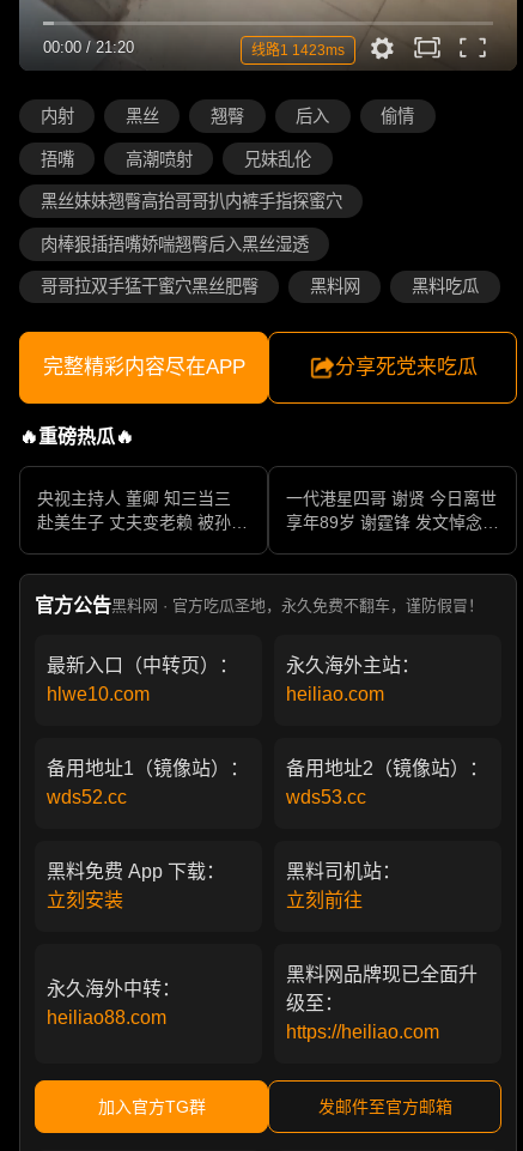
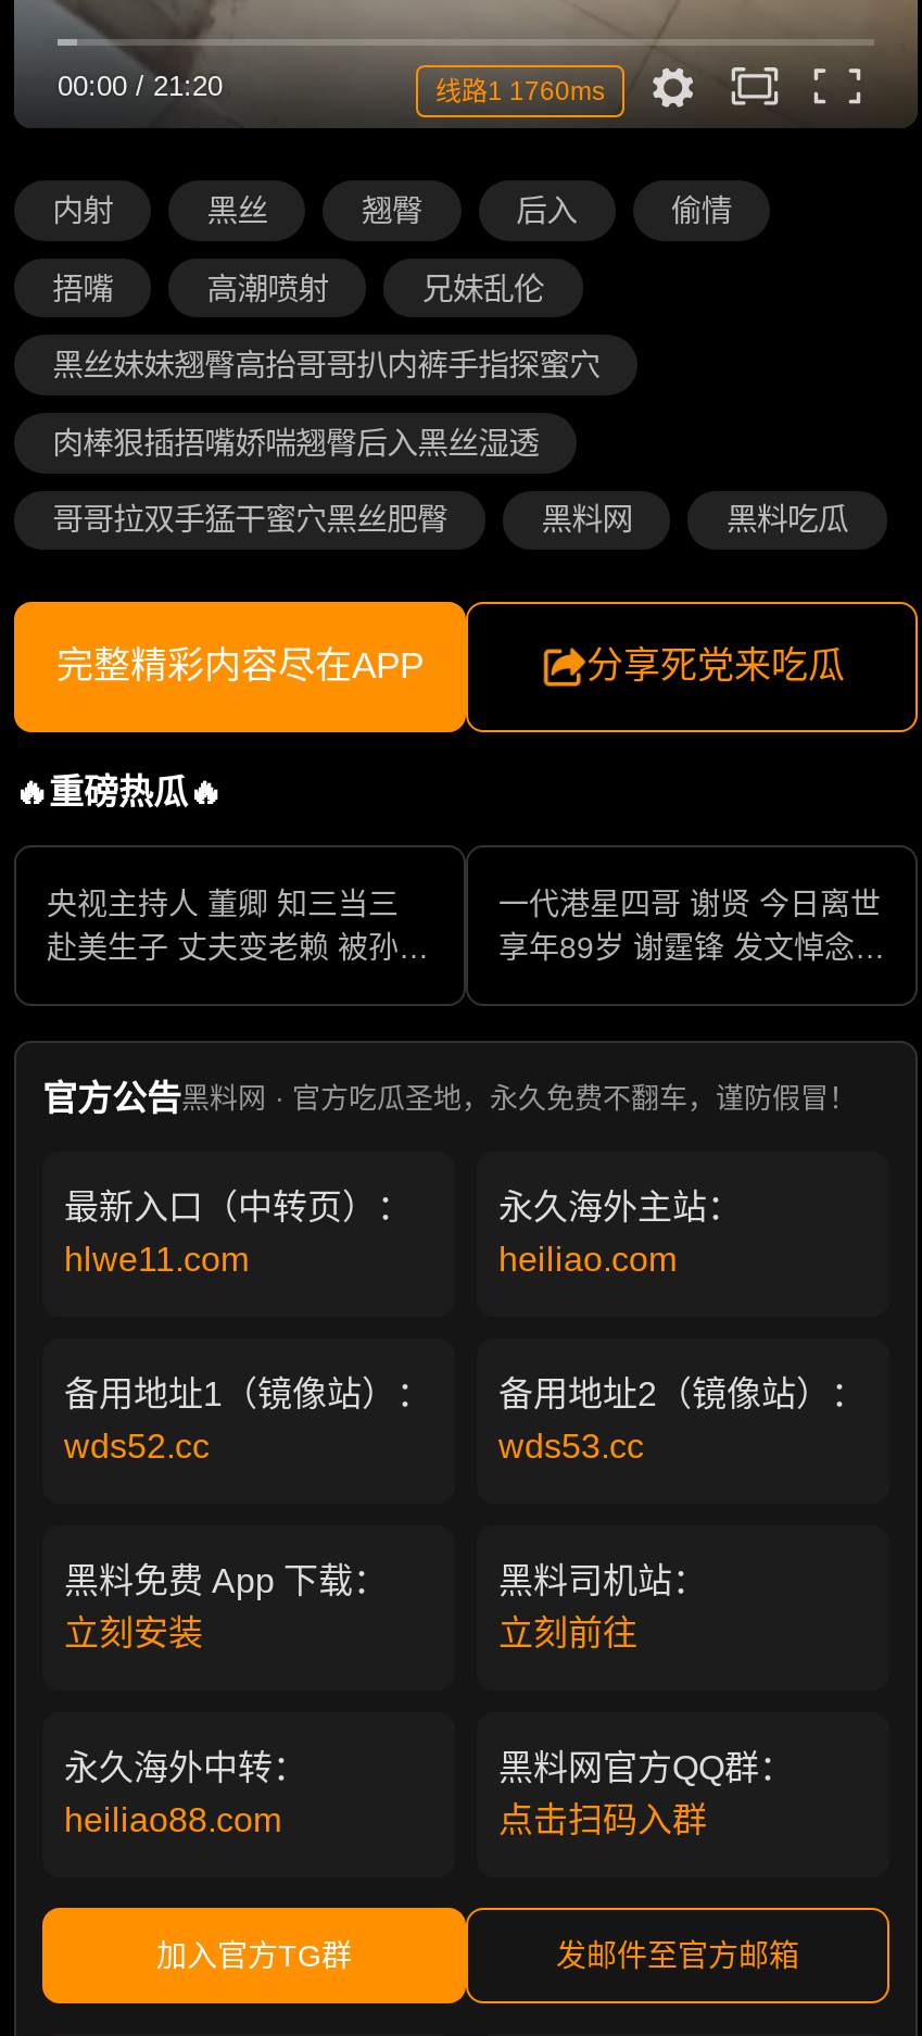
[251,42,345,59] 线路1 1423ms -> [435,76,605,107] 线路1 1760ms
[47,684,150,704] hlwe10.com -> [64,1241,249,1278] hlwe11.com
[286,964,478,1042] 黑料网品牌现已全面升 | 级至： | https://heiliao.com -> [498,1750,794,1839] 黑料网官方QQ群： | 点击扫码入群

